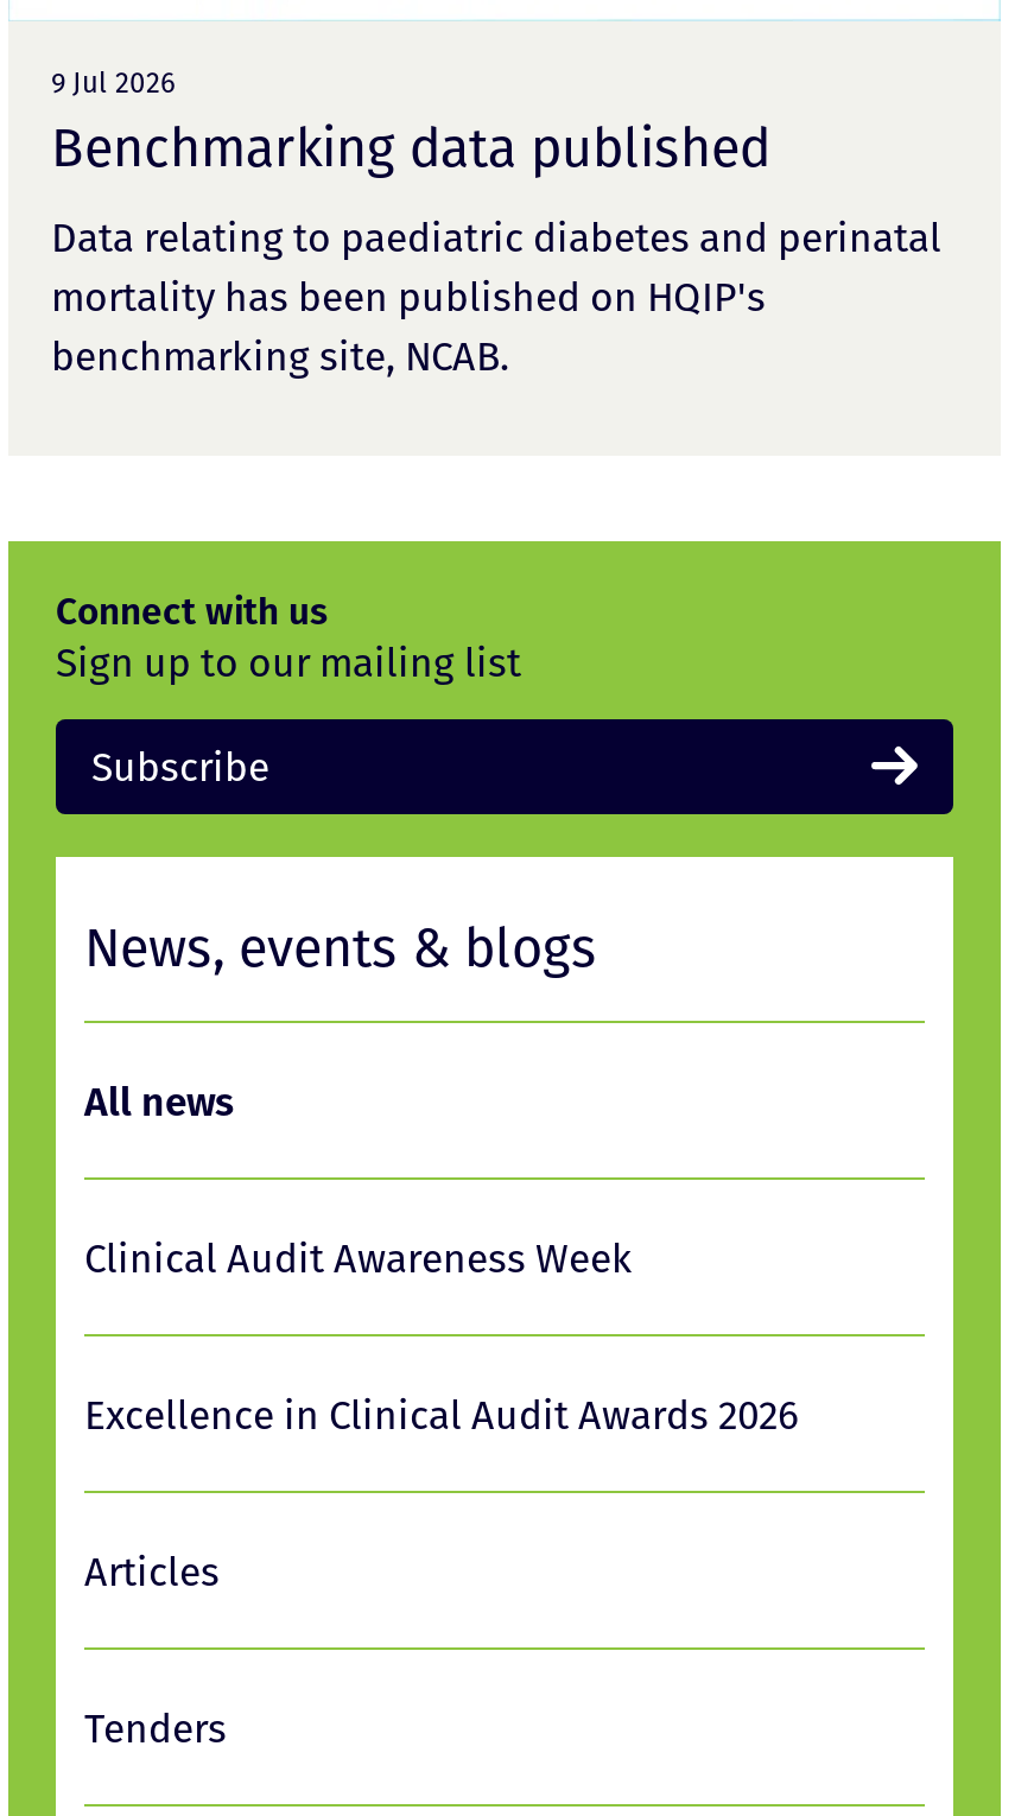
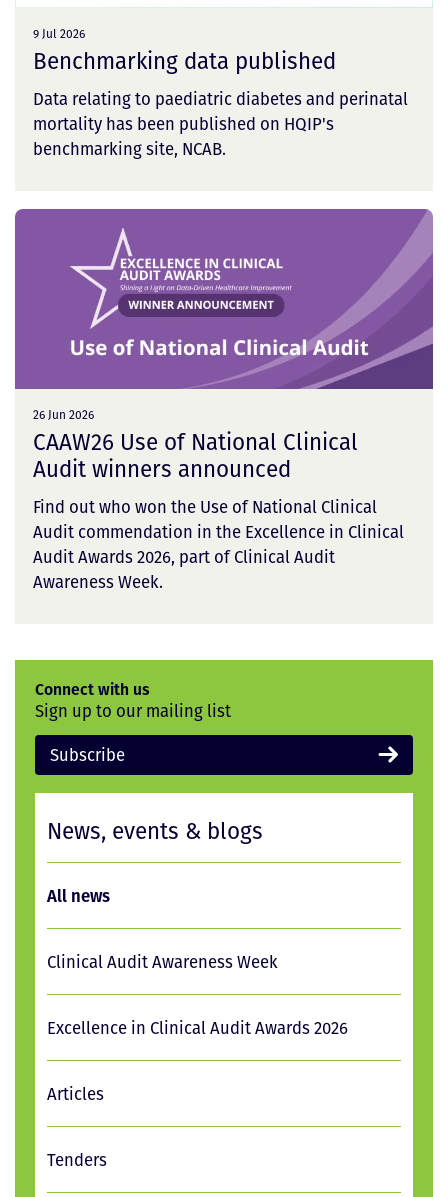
none -> [14,208,434,594] [image] | 26 Jun 2026 | CAAW26 Use of National Clinical | Audit winners announced | Find out who won the Use of National Clinical | Audit commendation in the Excellence in Clinical | Audit Awards 2026, part of Clinical Audit | Awareness Week.

